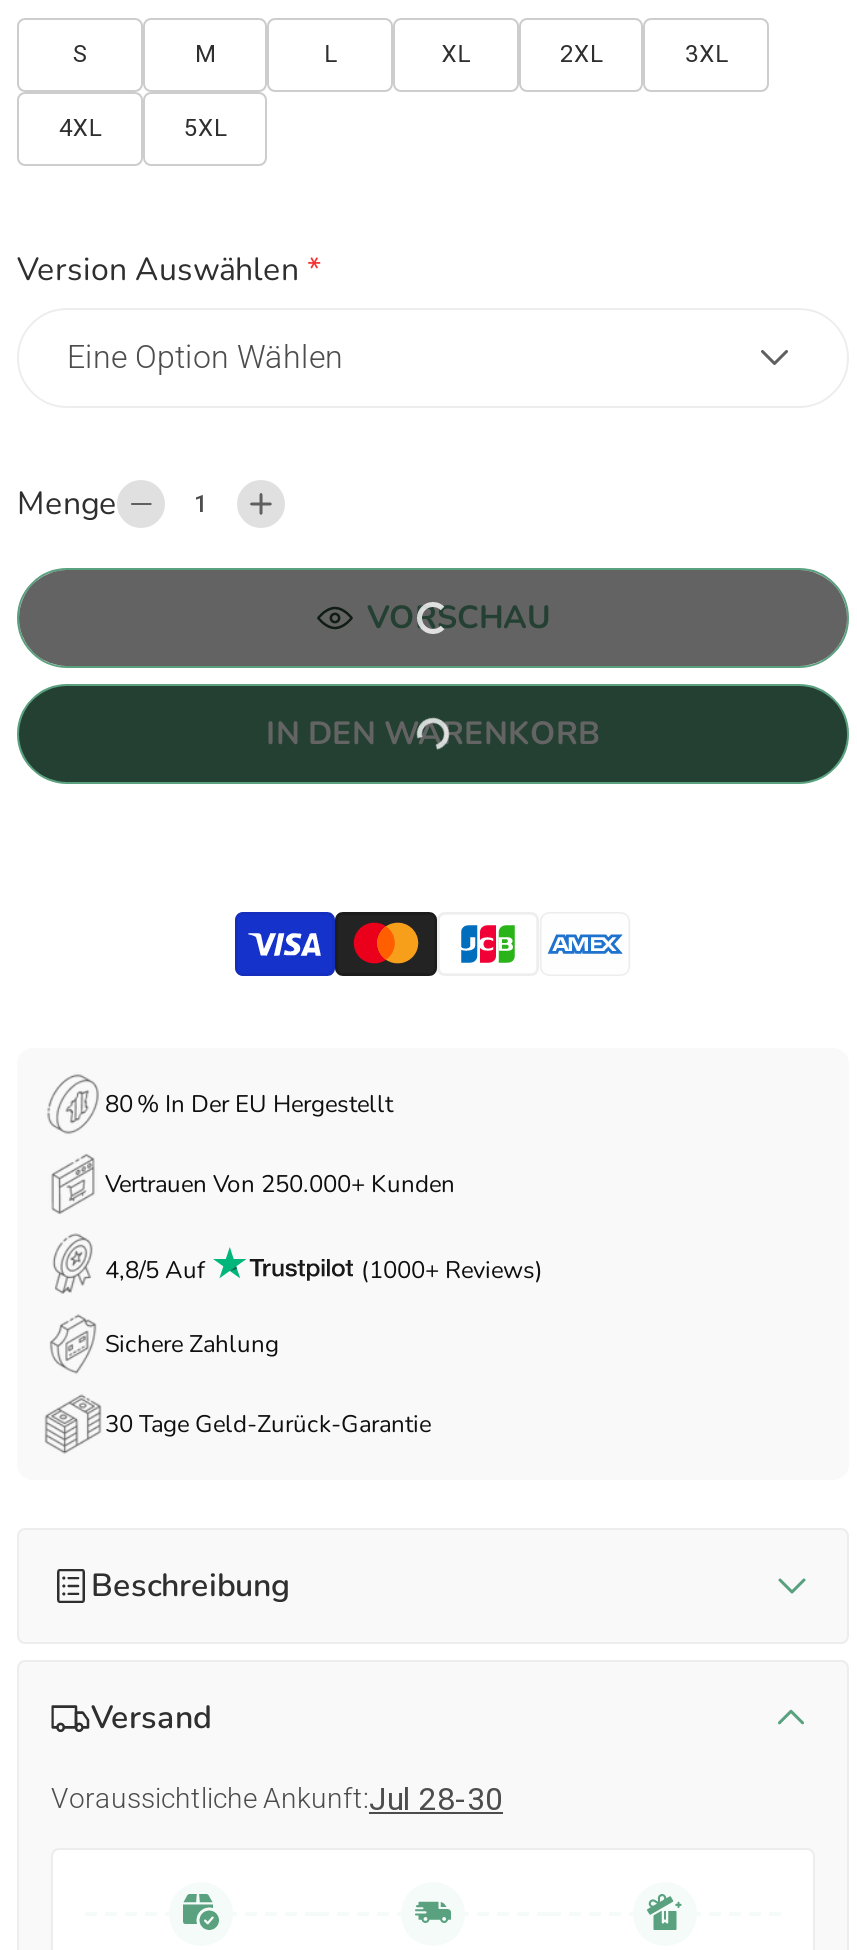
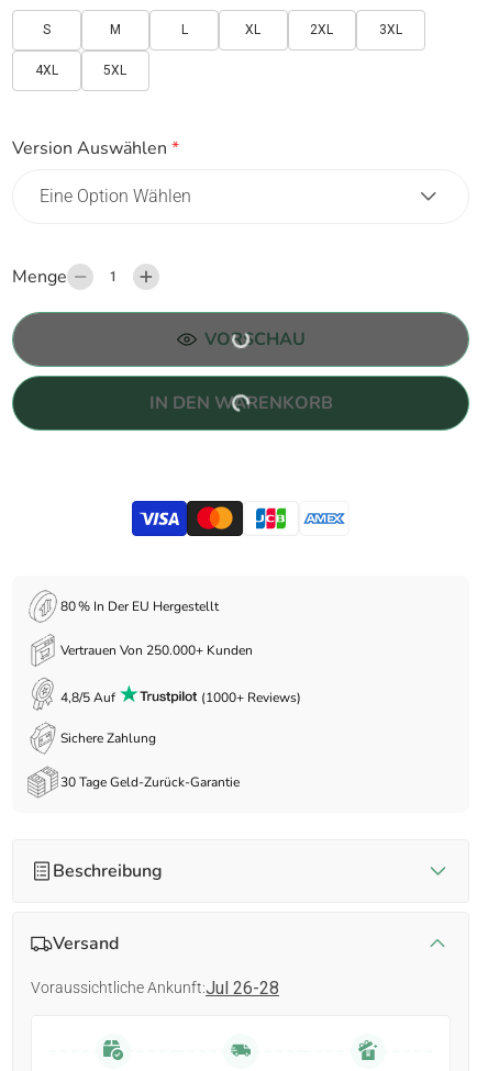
[51,1780,503,1818] Voraussichtliche Ankunft:Jul 28-30 -> [31,977,279,998] Voraussichtliche Ankunft:Jul 26-28

